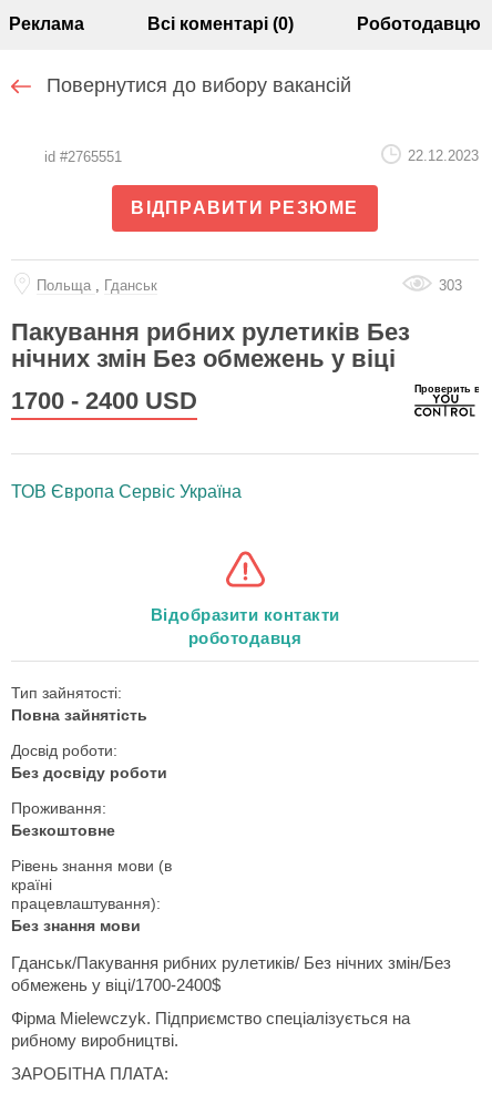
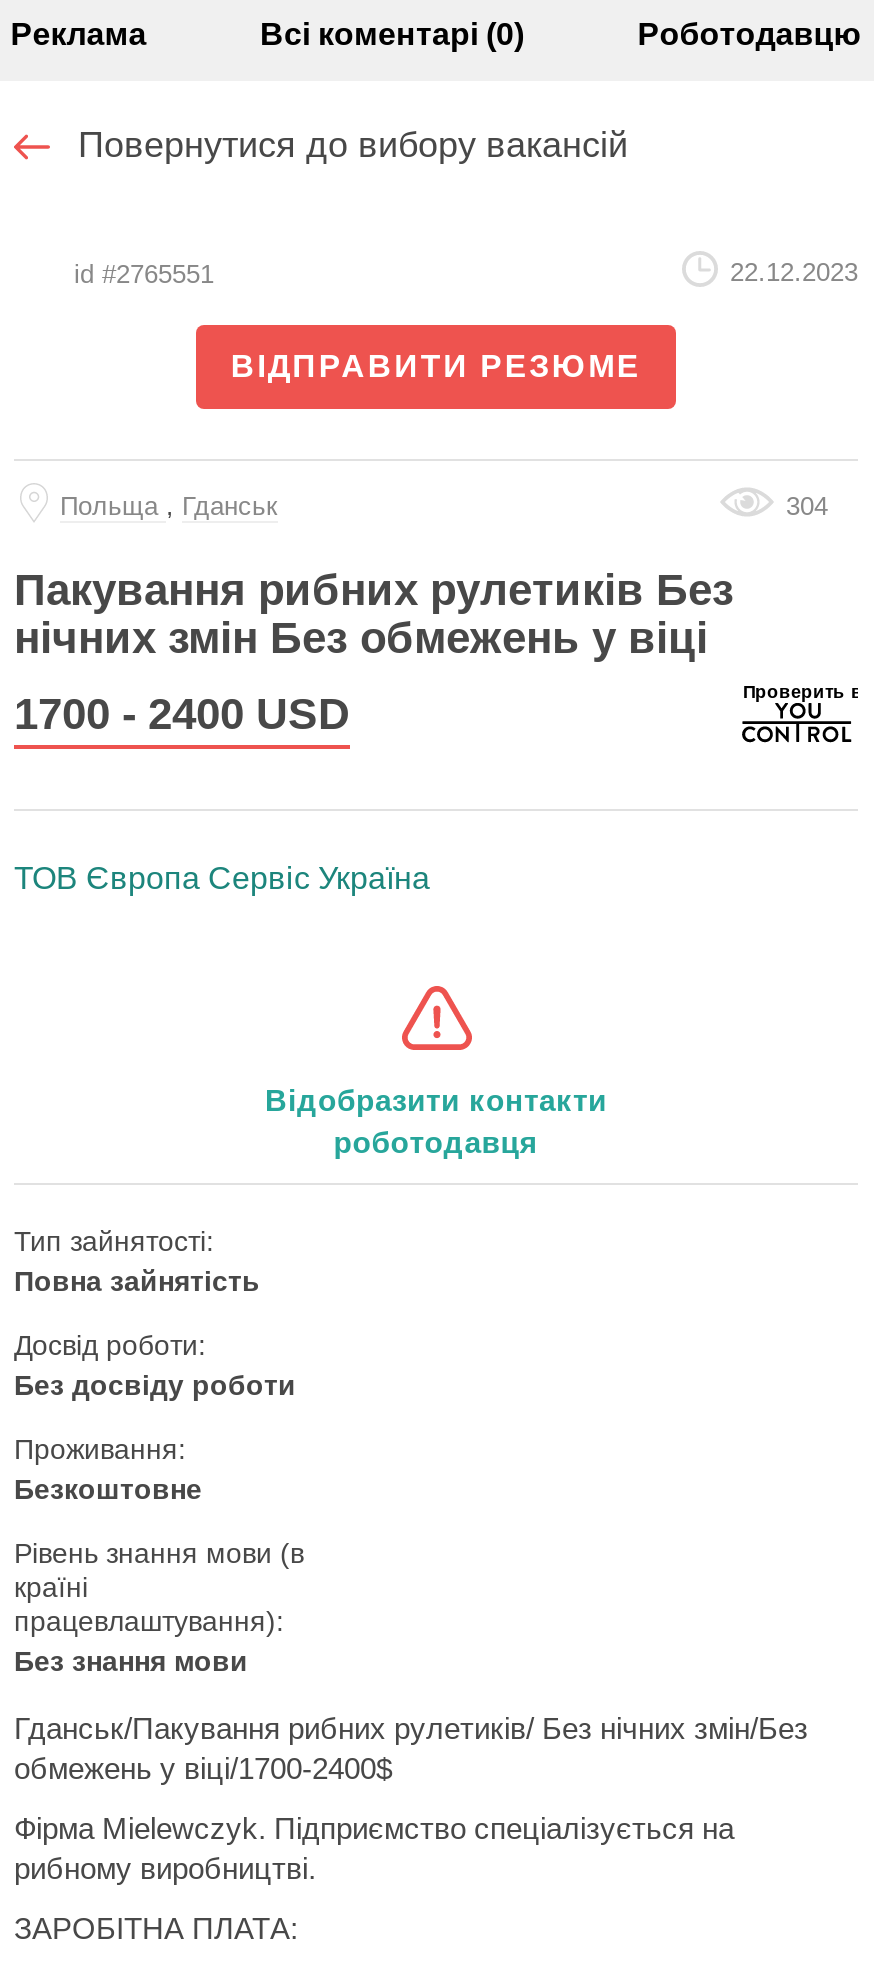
[439,277,462,294] 303 -> [786,491,828,521] 304

